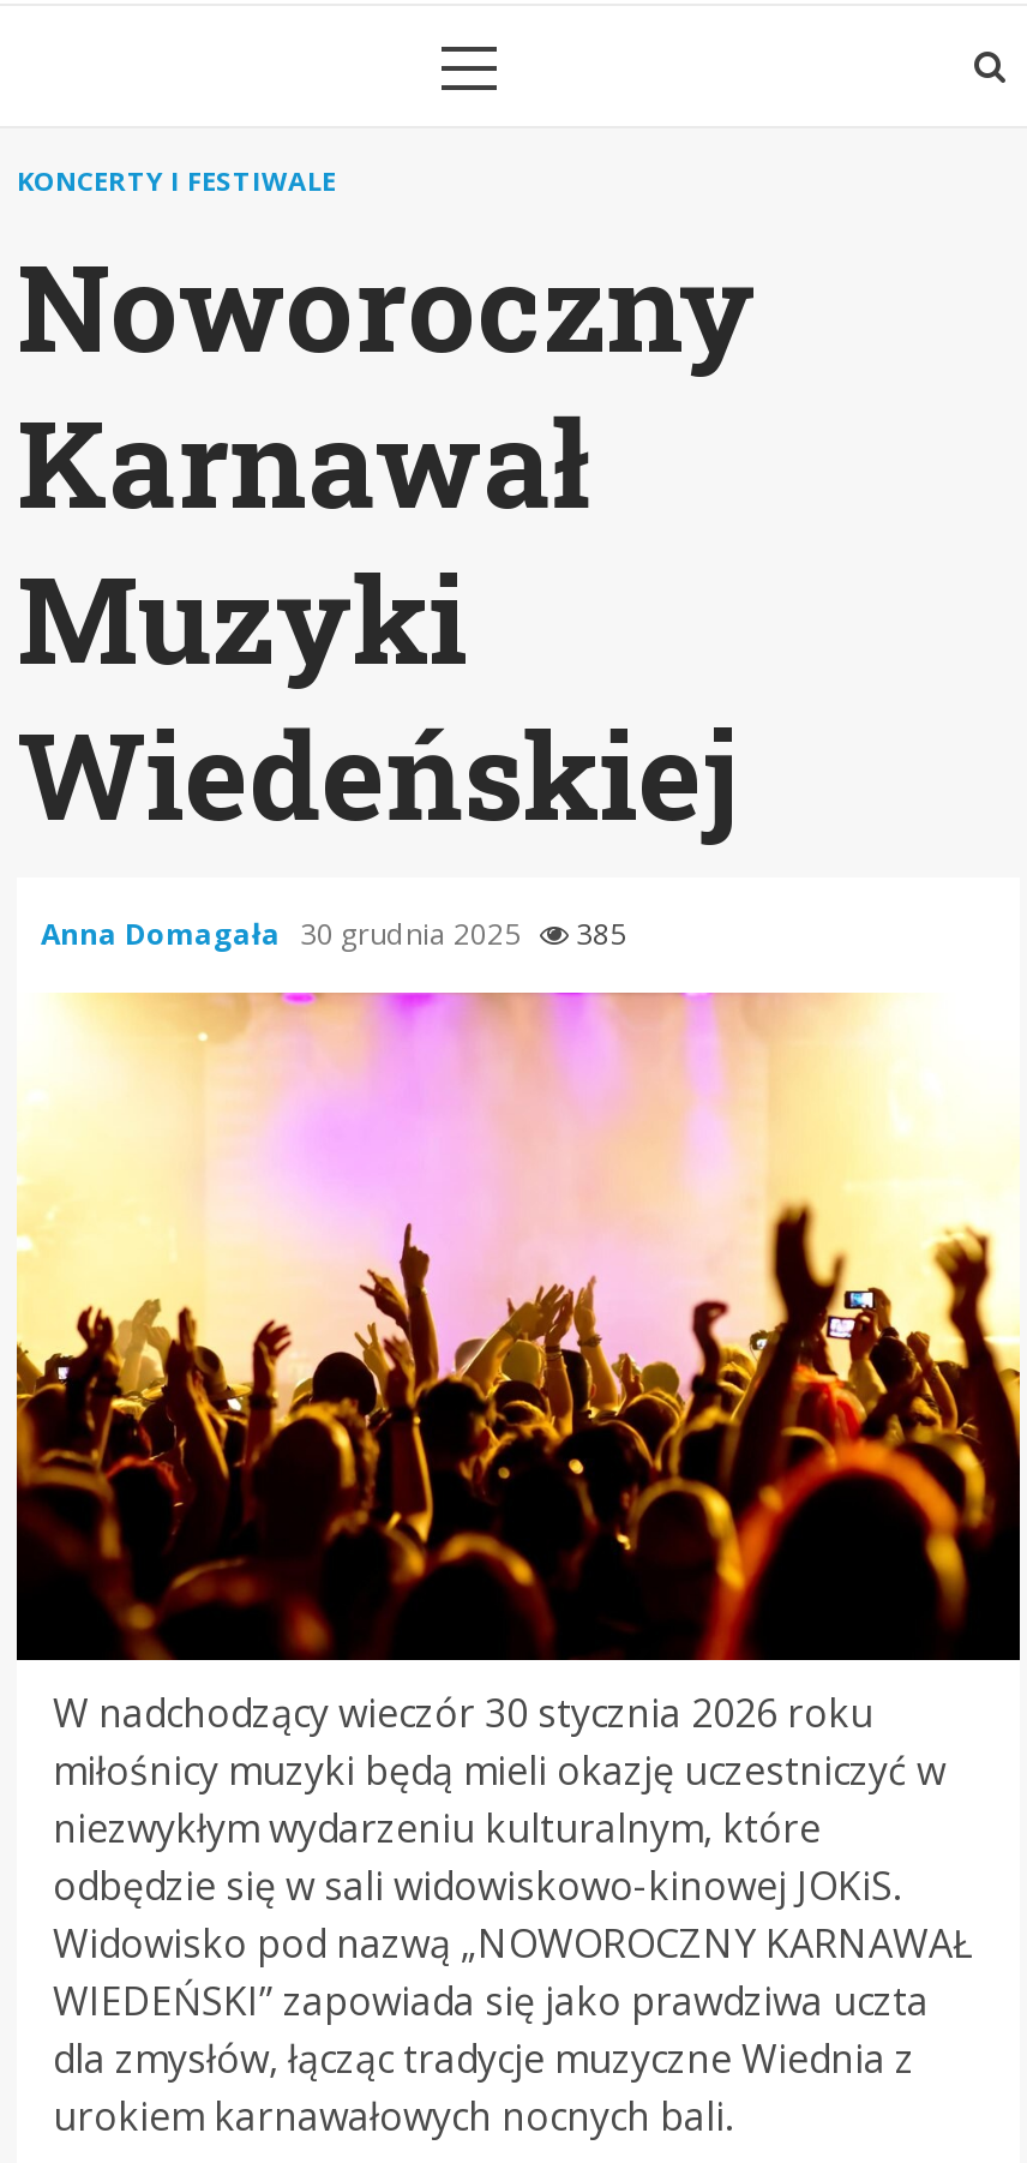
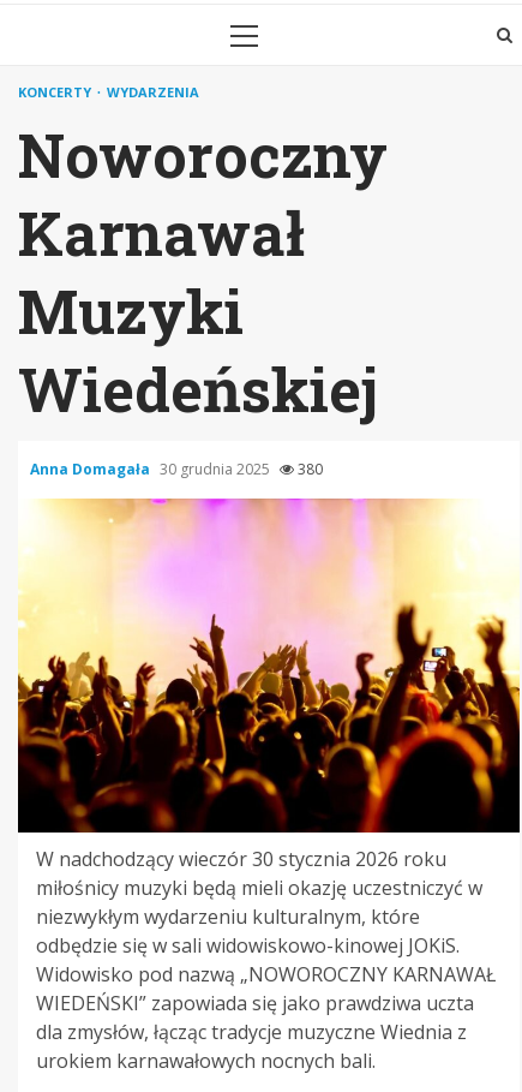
[17,162,336,198] KONCERTY I FESTIWALE -> [18,83,199,101] KONCERTY | WYDARZENIA
[41,913,626,954] Anna Domagała 30 grudnia 2025 385 -> [30,459,323,479] Anna Domagała 30 grudnia 2025 380

